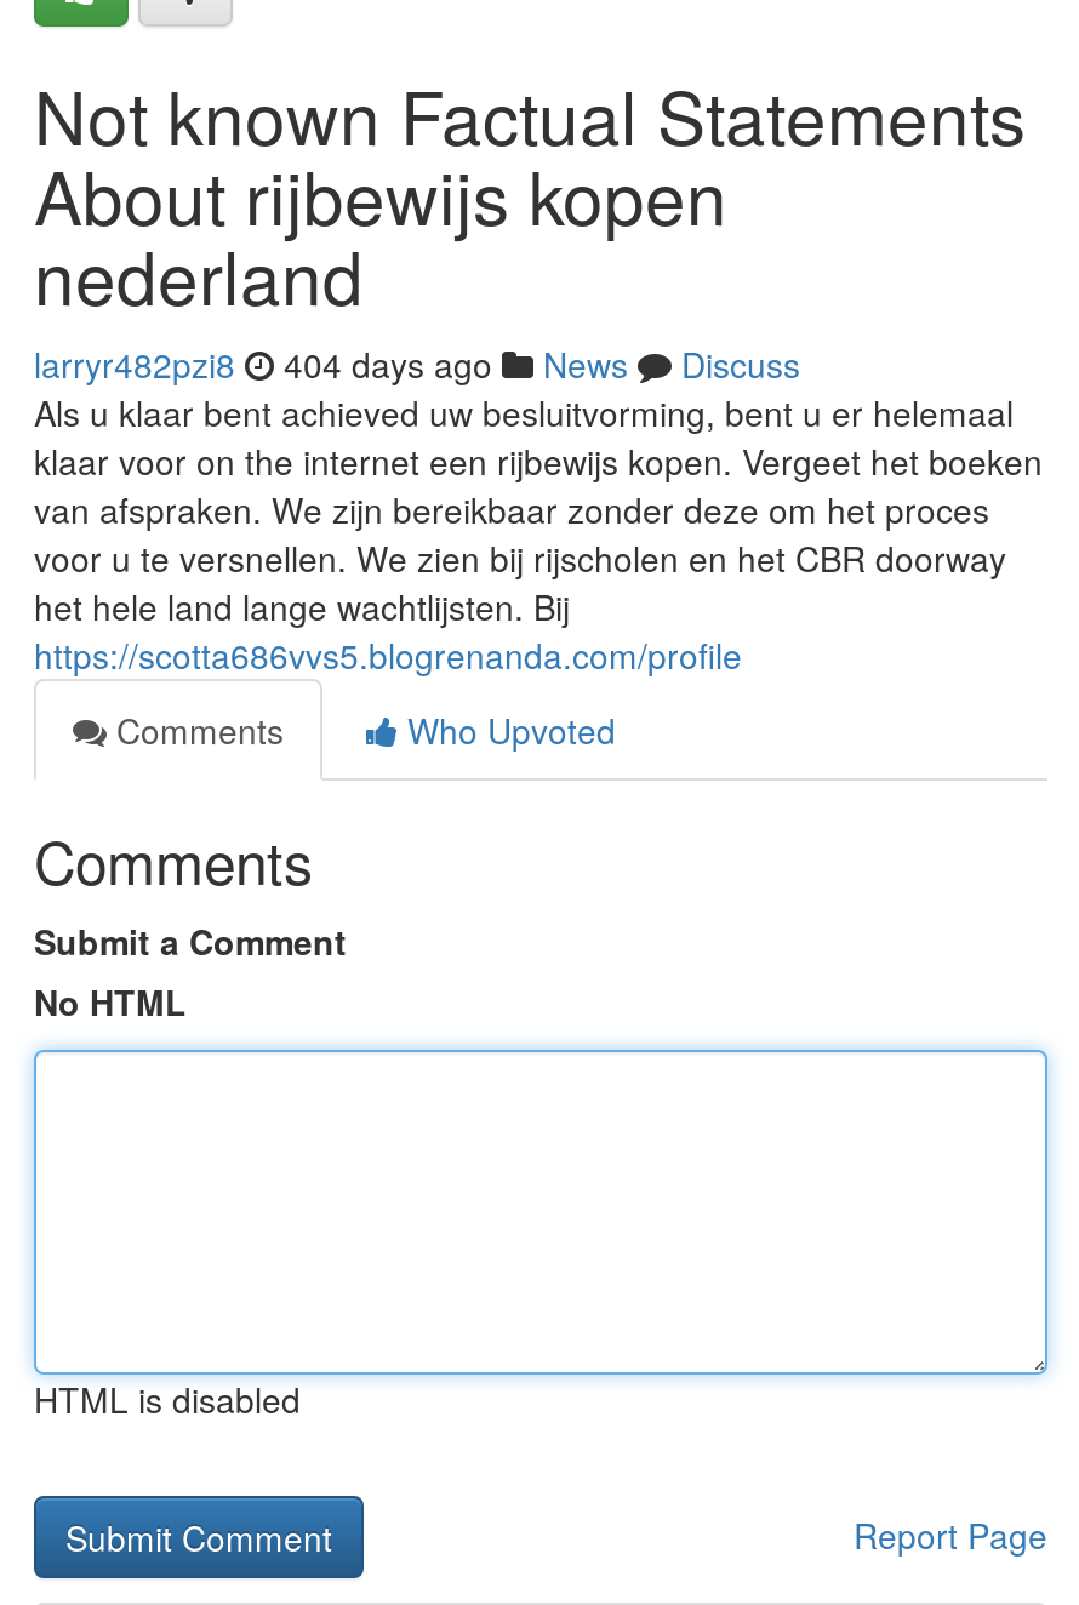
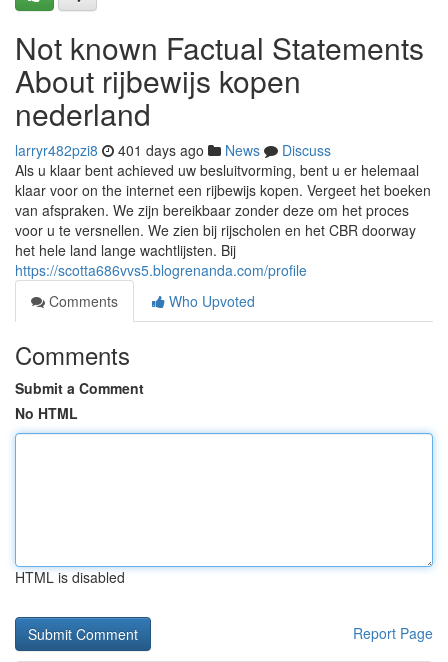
[34,339,800,388] larryr482pzi8 404 days ago News Discuss -> [15,140,331,160] larryr482pzi8 401 days ago News Discuss

